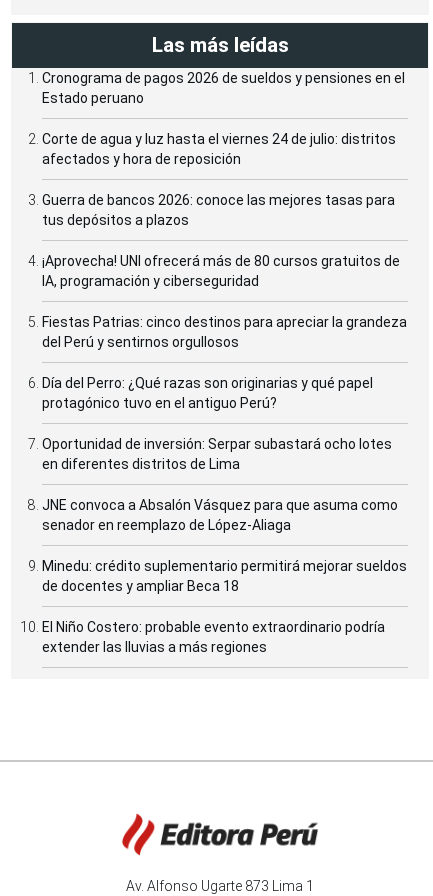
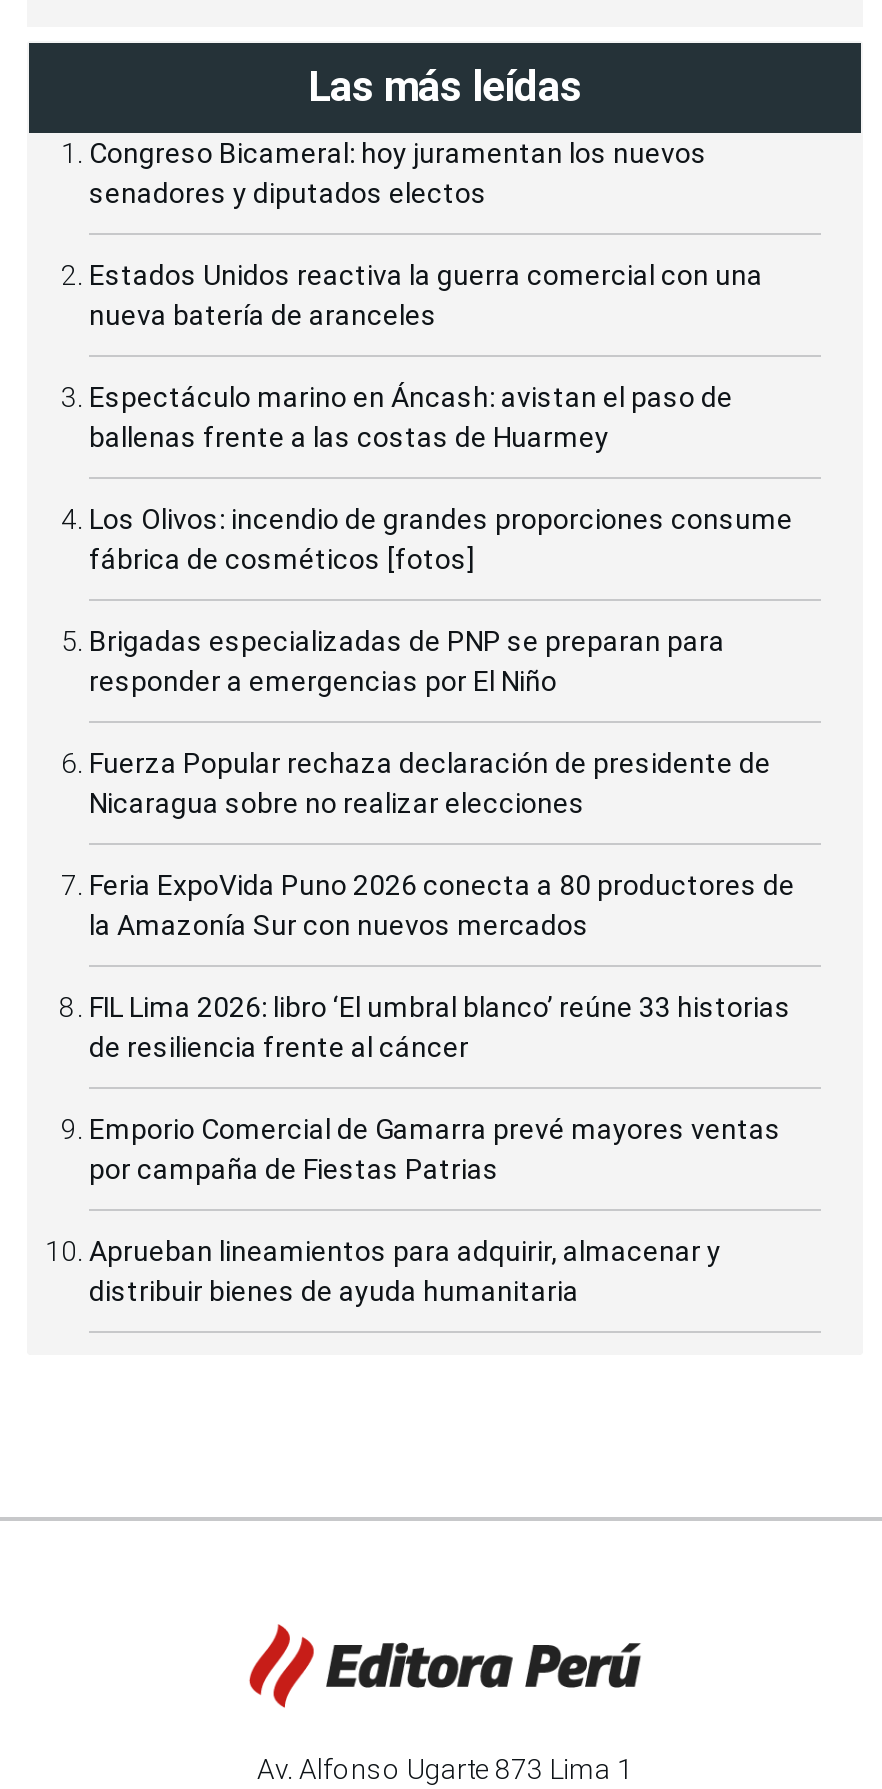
[42,70,405,106] Cronograma de pagos 2026 de sueldos y pensiones en el | Estado peruano -> [89,136,707,208] Congreso Bicameral: hoy juramentan los nuevos | senadores y diputados electos
[42,131,396,167] Corte de agua y luz hasta el viernes 24 de julio: distritos | afectados y hora de reposición -> [89,258,763,330] Estados Unidos reactiva la guerra comercial con una | nueva batería de aranceles
[42,192,395,228] Guerra de bancos 2026: conoce las mejores tasas para | tus depósitos a plazos -> [89,380,733,452] Espectáculo marino en Áncash: avistan el paso de | ballenas frente a las costas de Huarmey
[42,253,400,289] ¡Aprovecha! UNI ofrecerá más de 80 cursos gratuitos de | IA, programación y ciberseguridad -> [89,502,793,574] Los Olivos: incendio de grandes proporciones consume | fábrica de cosméticos [fotos]
[42,314,407,350] Fiestas Patrias: cinco destinos para apreciar la grandeza | del Perú y sentirnos orgullosos -> [89,624,725,696] Brigadas especializadas de PNP se preparan para | responder a emergencias por El Niño
[42,375,373,411] Día del Perro: ¿Qué razas son originarias y qué papel | protagónico tuvo en el antiguo Perú? -> [89,746,771,818] Fuerza Popular rechaza declaración de presidente de | Nicaragua sobre no realizar elecciones
[42,436,392,472] Oportunidad de inversión: Serpar subastará ocho lotes | en diferentes distritos de Lima -> [89,868,795,940] Feria ExpoVida Puno 2026 conecta a 80 productores de | la Amazonía Sur con nuevos mercados
[42,497,398,533] JNE convoca a Absalón Vásquez para que asuma como | senador en reemplazo de López-Aliaga -> [89,990,791,1062] FIL Lima 2026: libro ‘El umbral blanco’ reúne 33 historias | de resiliencia frente al cáncer
[42,558,407,594] Minedu: crédito suplementario permitirá mejorar sueldos | de docentes y ampliar Beca 18 -> [89,1112,781,1184] Emporio Comercial de Gamarra prevé mayores ventas | por campaña de Fiestas Patrias
[42,619,385,655] El Niño Costero: probable evento extraordinario podría | extender las lluvias a más regiones -> [89,1234,721,1306] Aprueban lineamientos para adquirir, almacenar y | distribuir bienes de ayuda humanitaria

